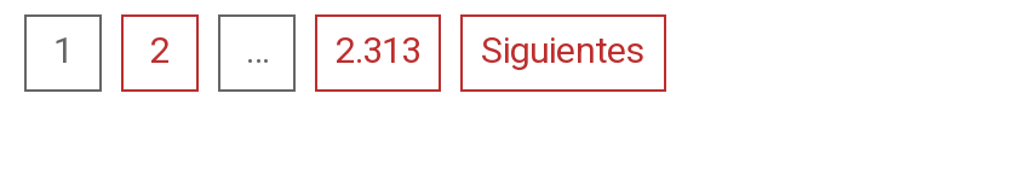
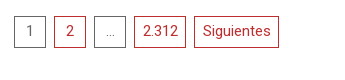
[336,30,420,73] 2.313 -> [142,22,177,40] 2.312

